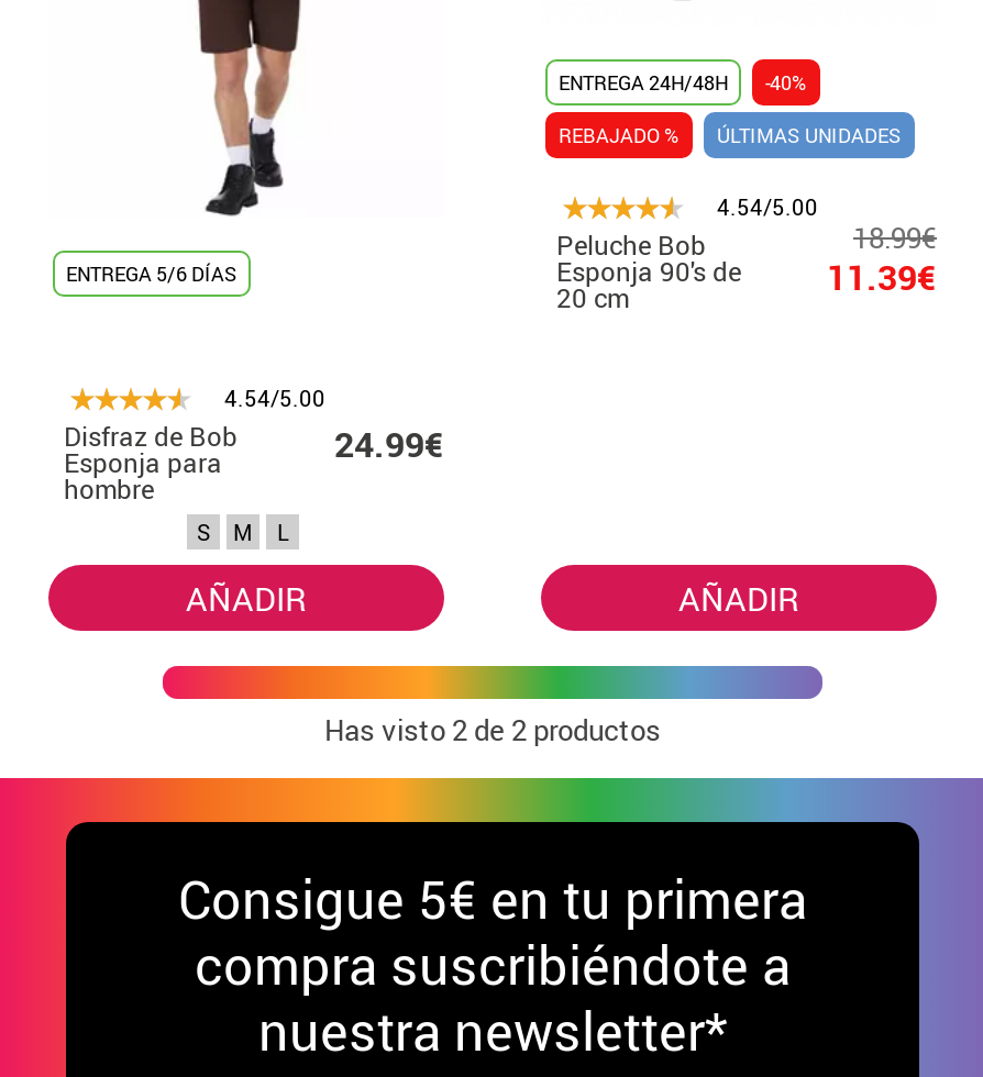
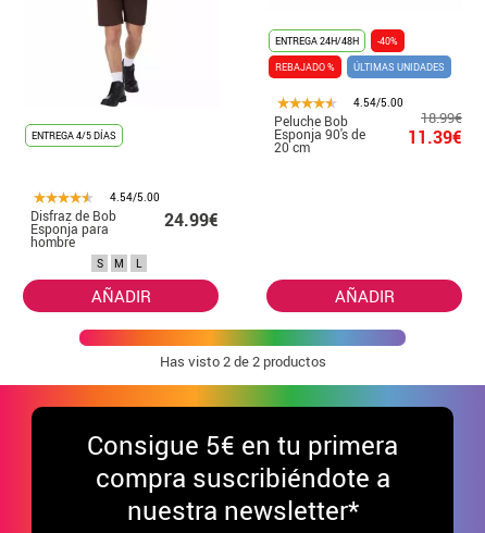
[66,259,238,287] ENTREGA 5/6 DÍAS -> [32,128,116,142] ENTREGA 4/5 DÍAS

